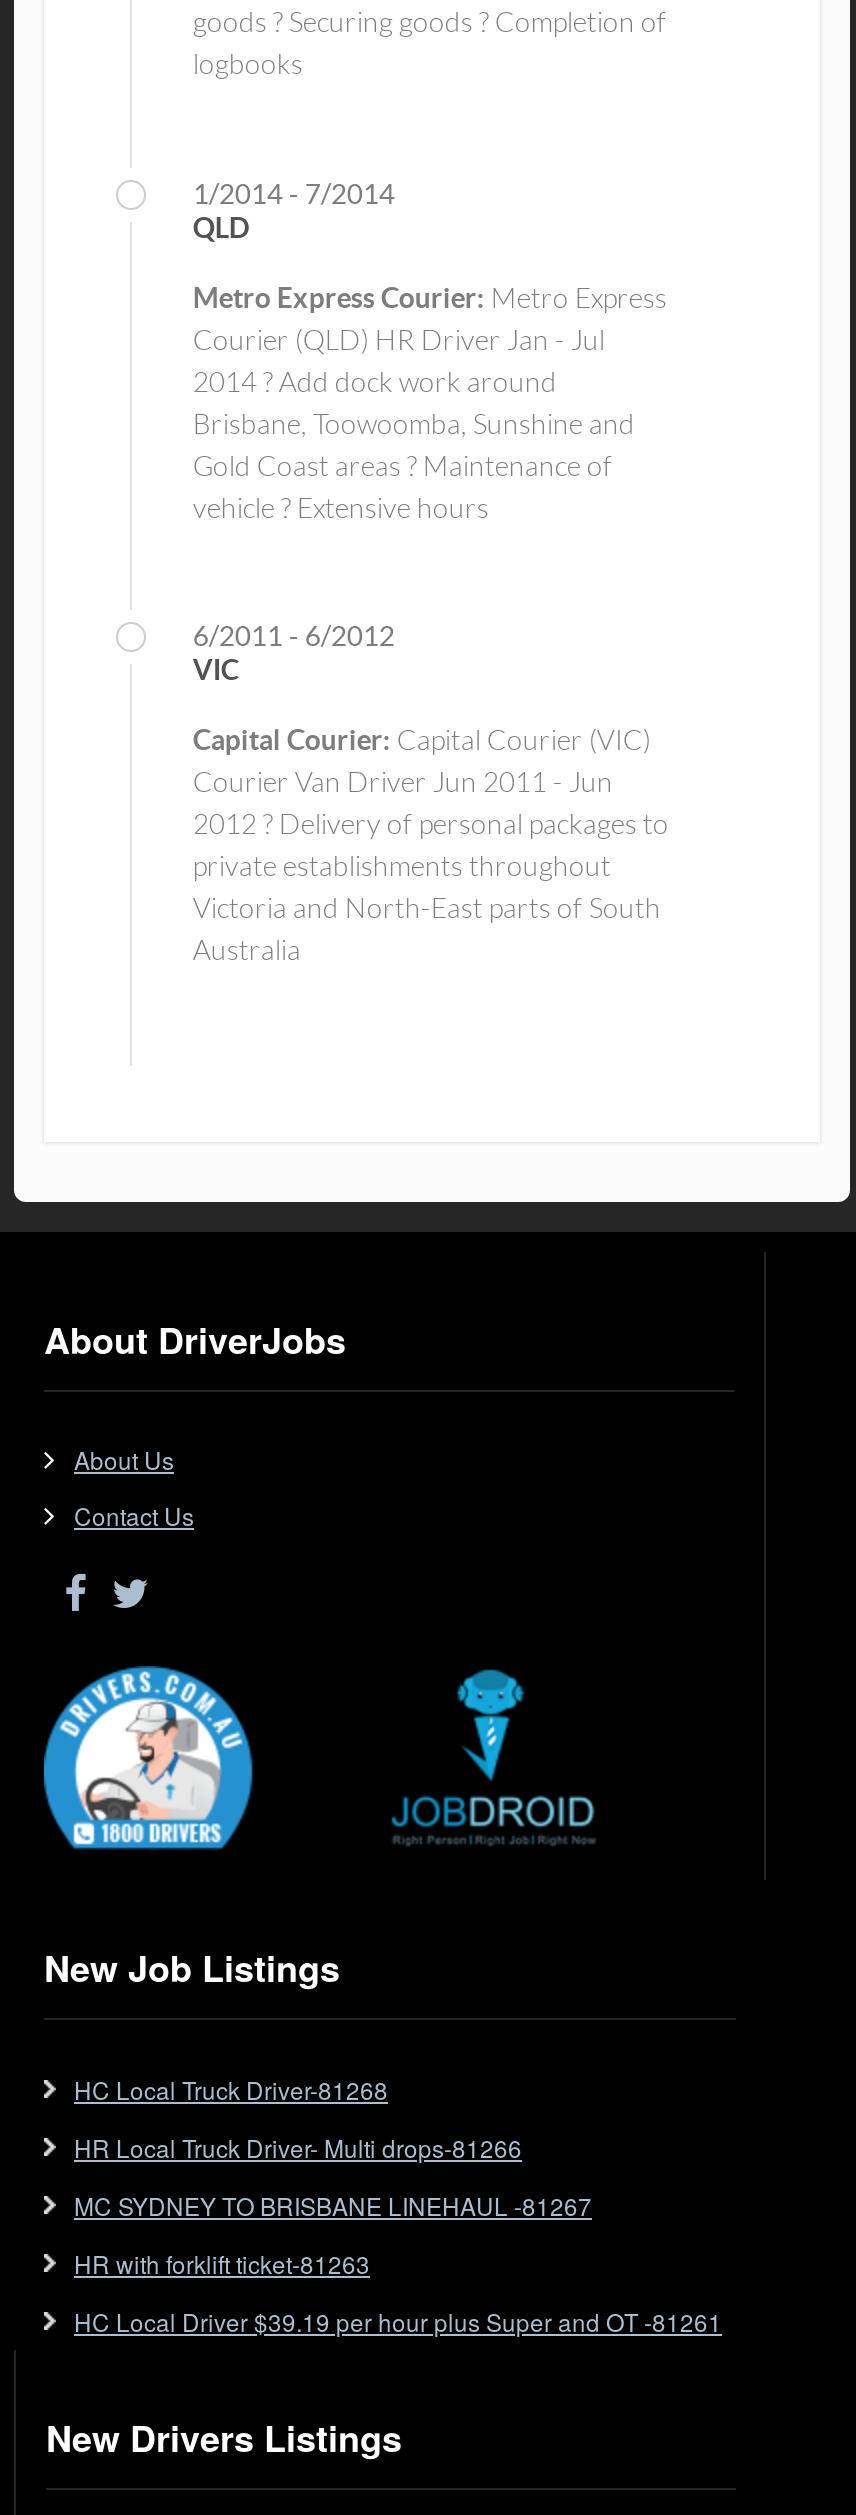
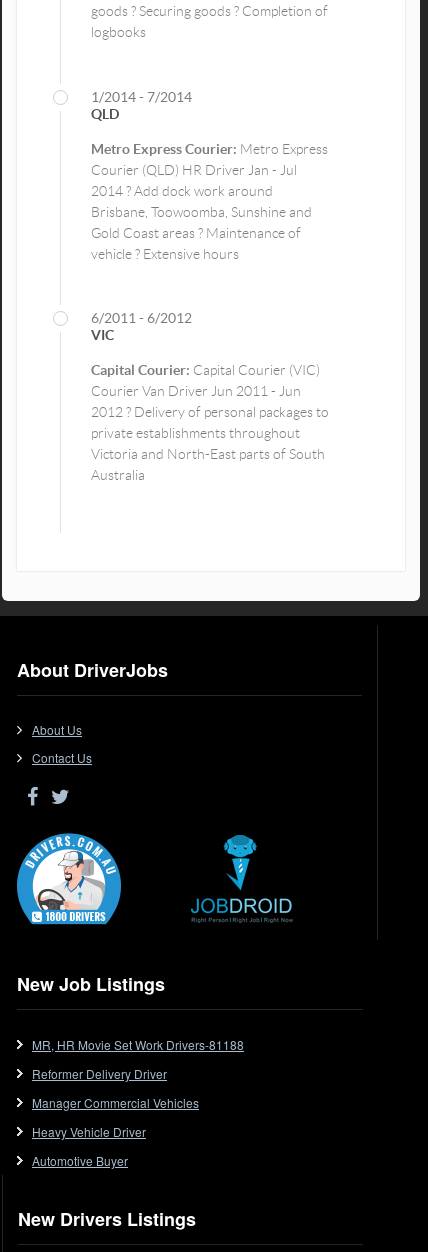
[74,2073,388,2107] HC Local Truck Driver-81268 -> [32,1036,244,1053] MR, HR Movie Set Work Drivers-81188
[74,2131,522,2165] HR Local Truck Driver- Multi drops-81266 -> [32,1065,167,1082] Reformer Delivery Driver
[74,2189,592,2223] MC SYDNEY TO BRISBANE LINEHAUL -81267 -> [32,1094,199,1111] Manager Commercial Vehicles
[74,2247,370,2281] HR with forklift ticket-81263 -> [32,1123,146,1140] Heavy Vehicle Driver
[74,2305,722,2339] HC Local Driver $39.19 per hour plus Super and OT -81261 -> [32,1152,128,1169] Automotive Buyer

